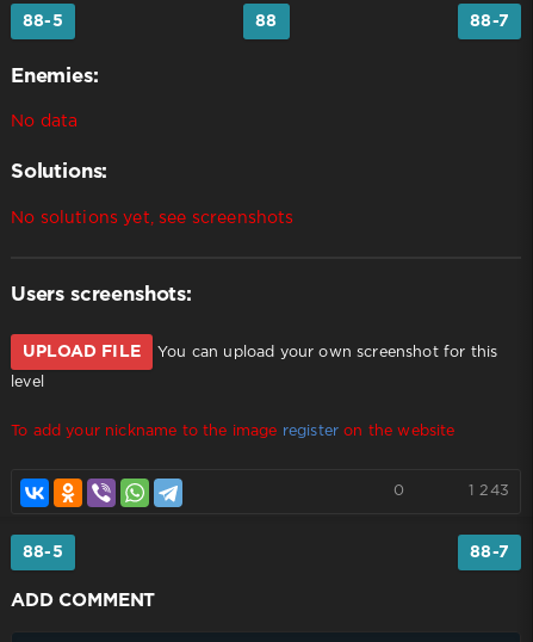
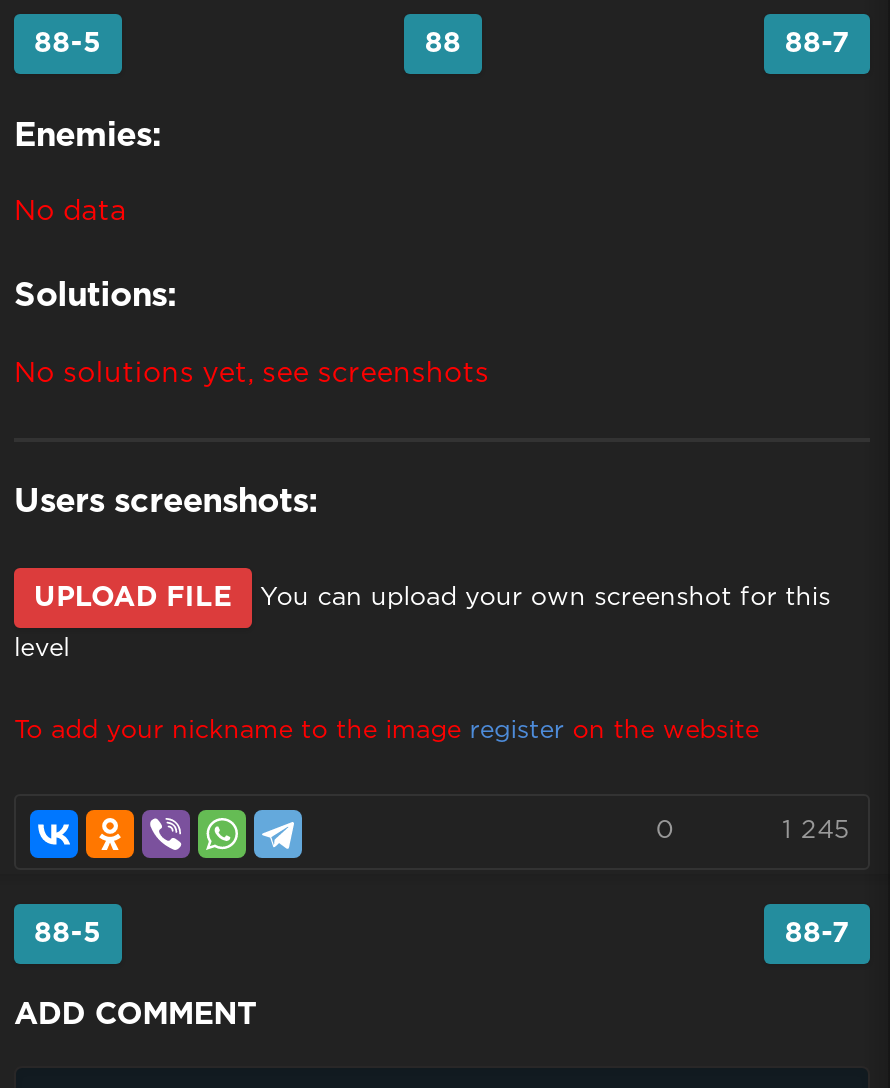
[469,485,509,498] 1 243 -> [782,820,850,842] 1 245

